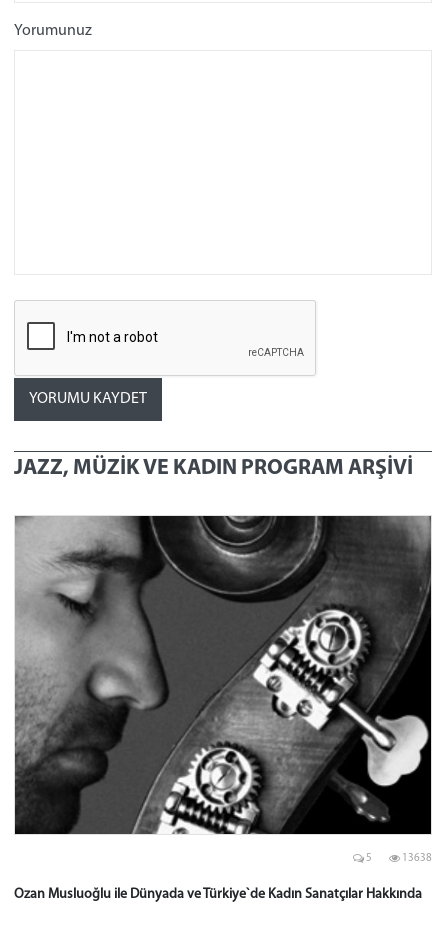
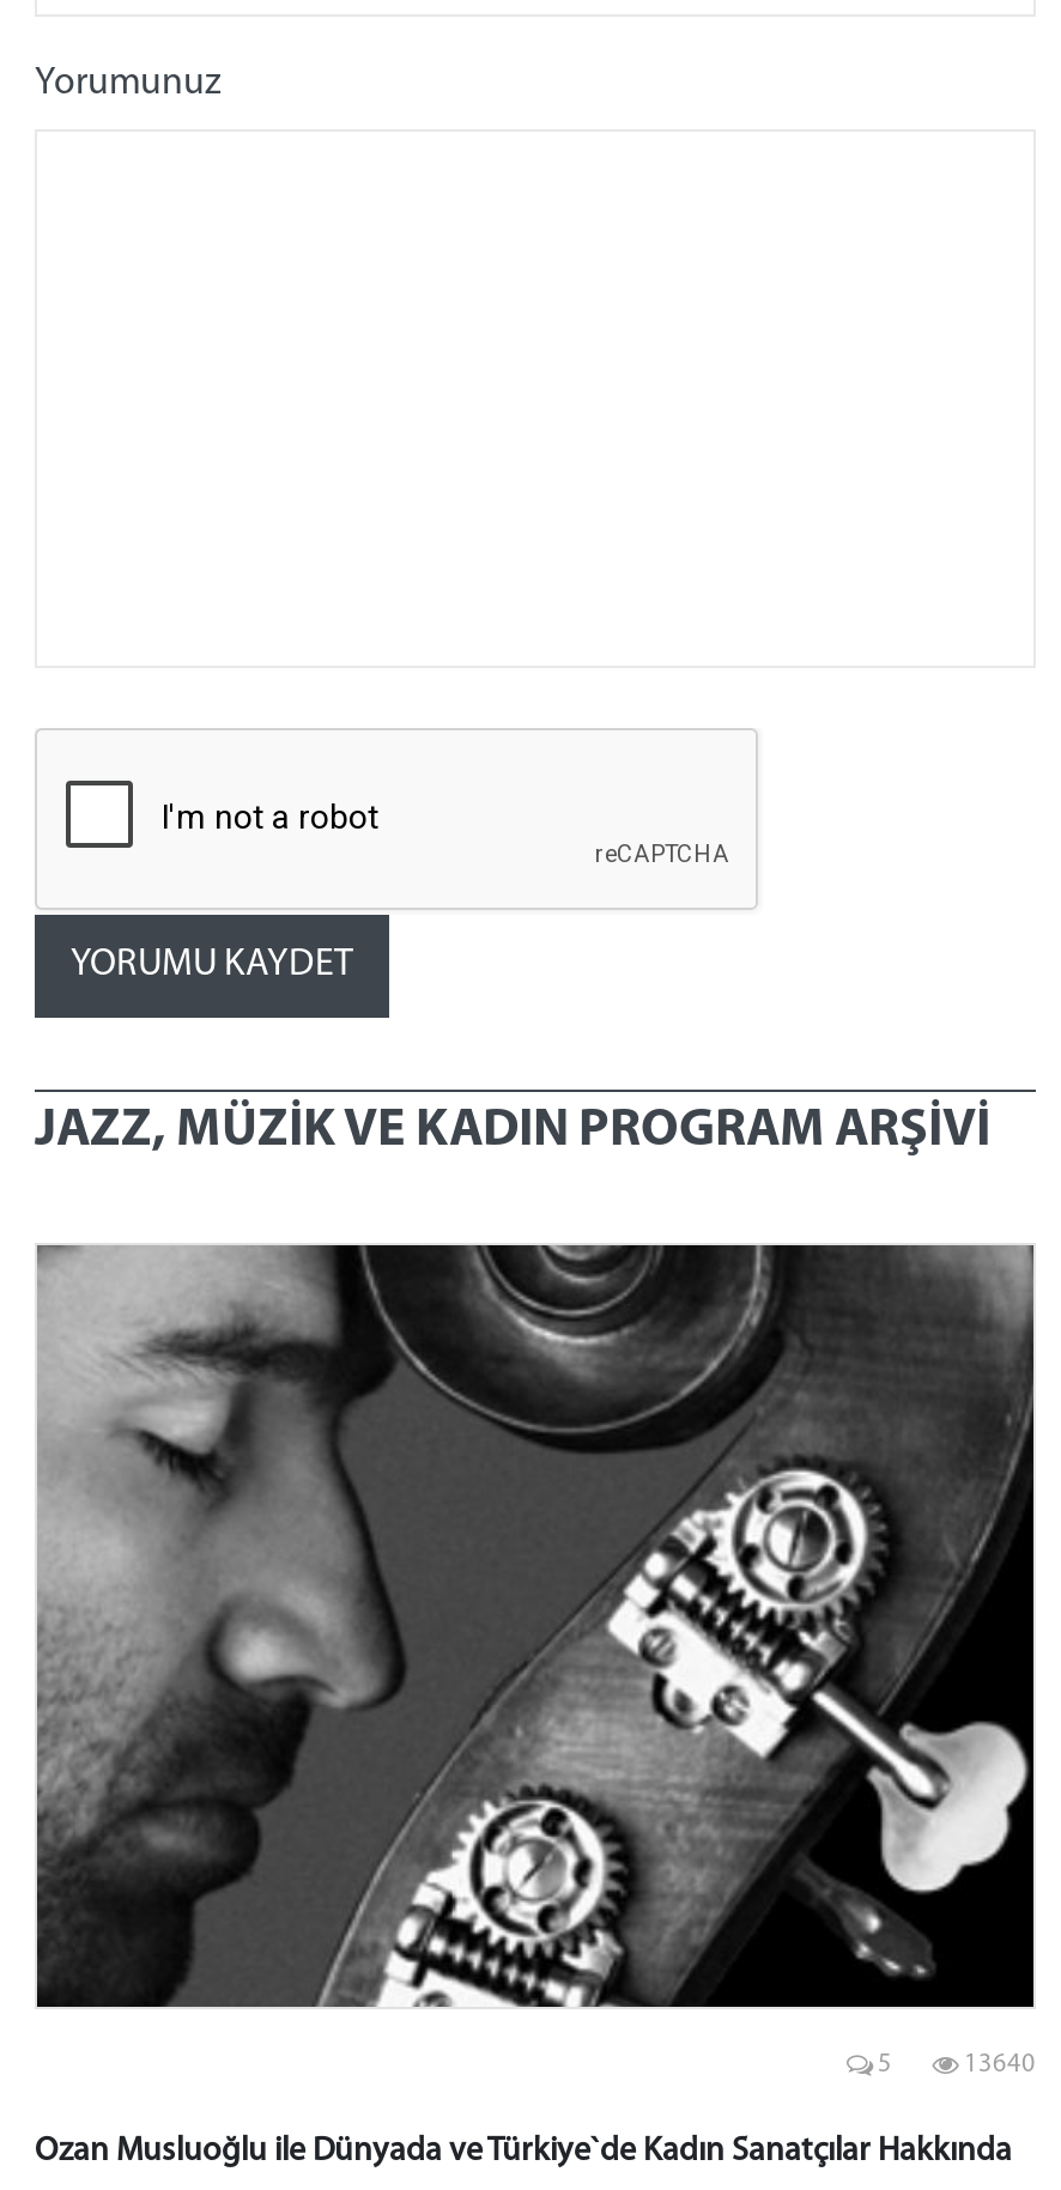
[402,853,432,864] 13638 -> [964,2052,1036,2078] 13640

